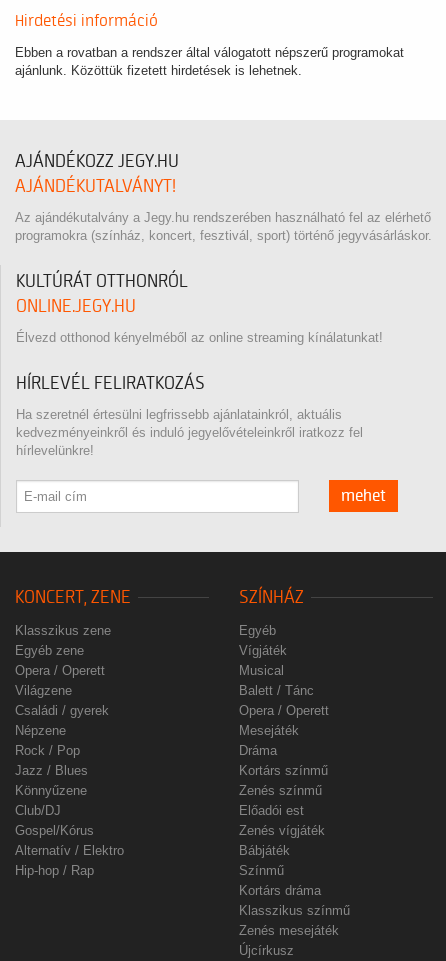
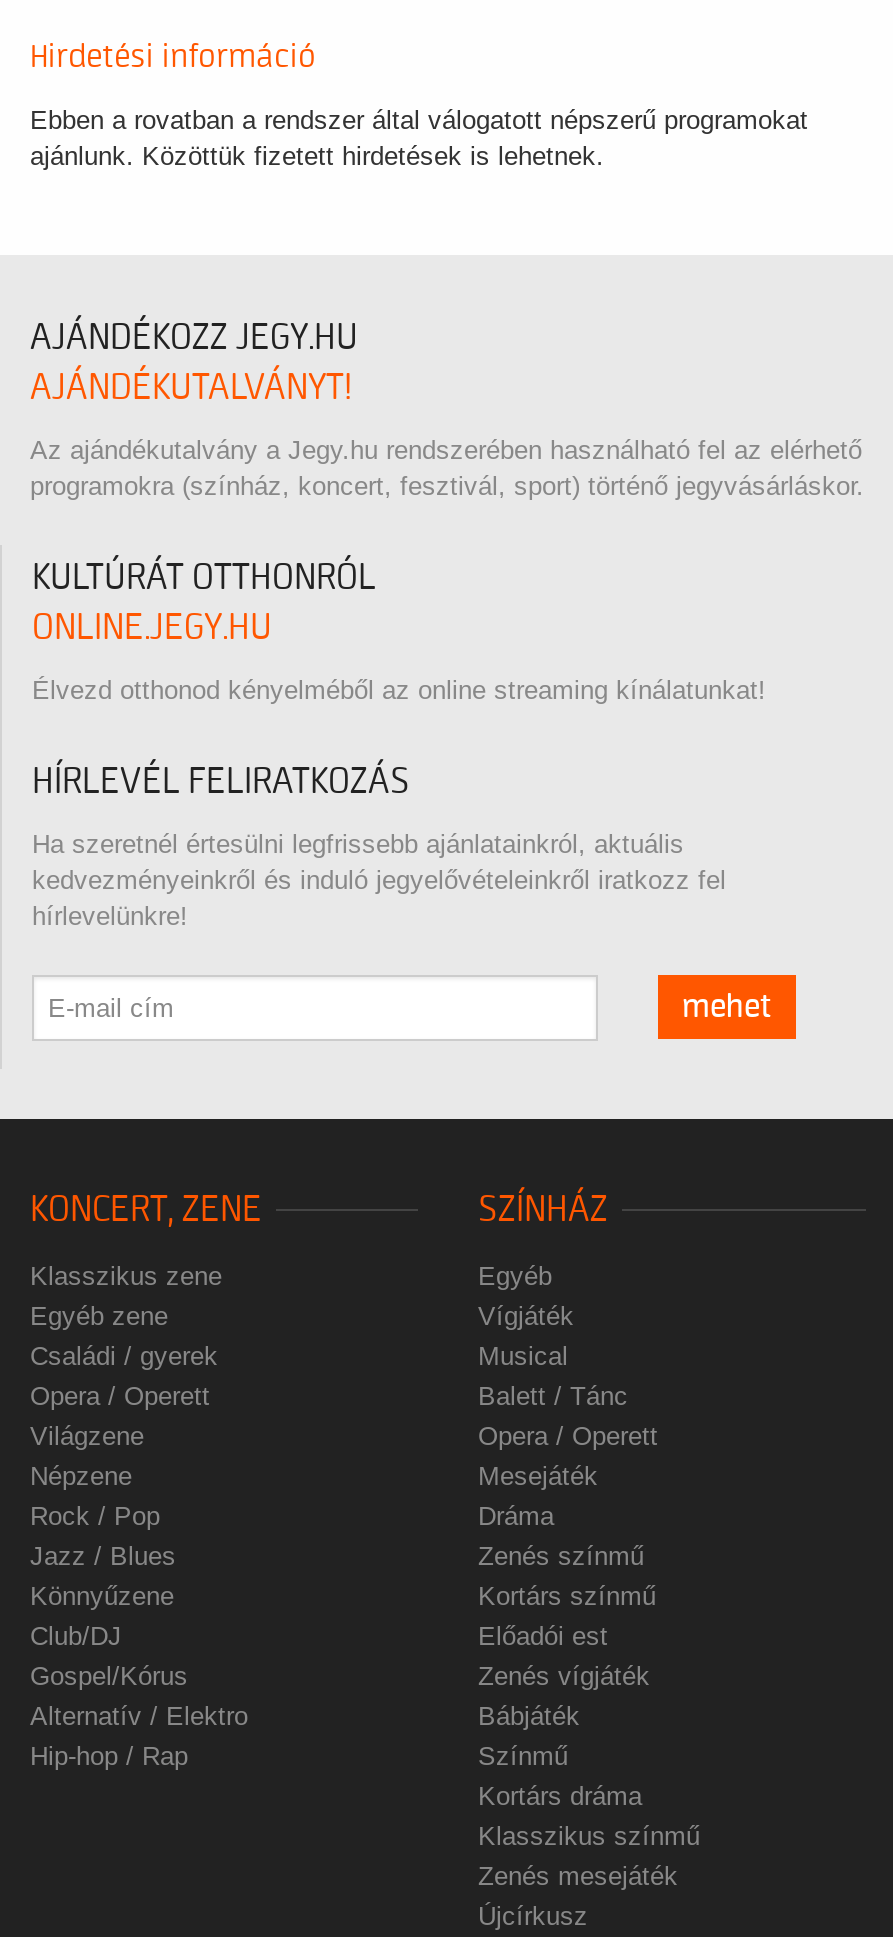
moved [15,663,105,698] -> [30,1381,210,1451]: Opera / Operett | Világzene
moved [15,703,109,718] -> [30,1341,218,1371]: Családi / gyerek
moved [239,763,328,778] -> [478,1581,656,1611]: Kortárs színmű
moved [239,783,322,798] -> [478,1541,644,1571]: Zenés színmű

